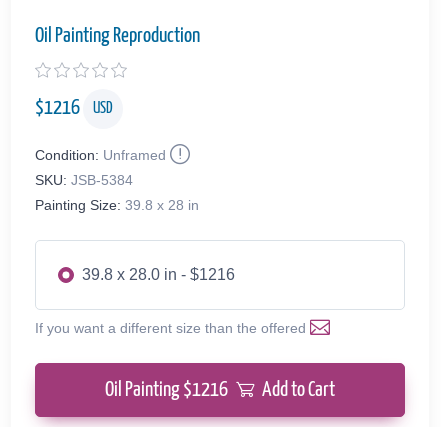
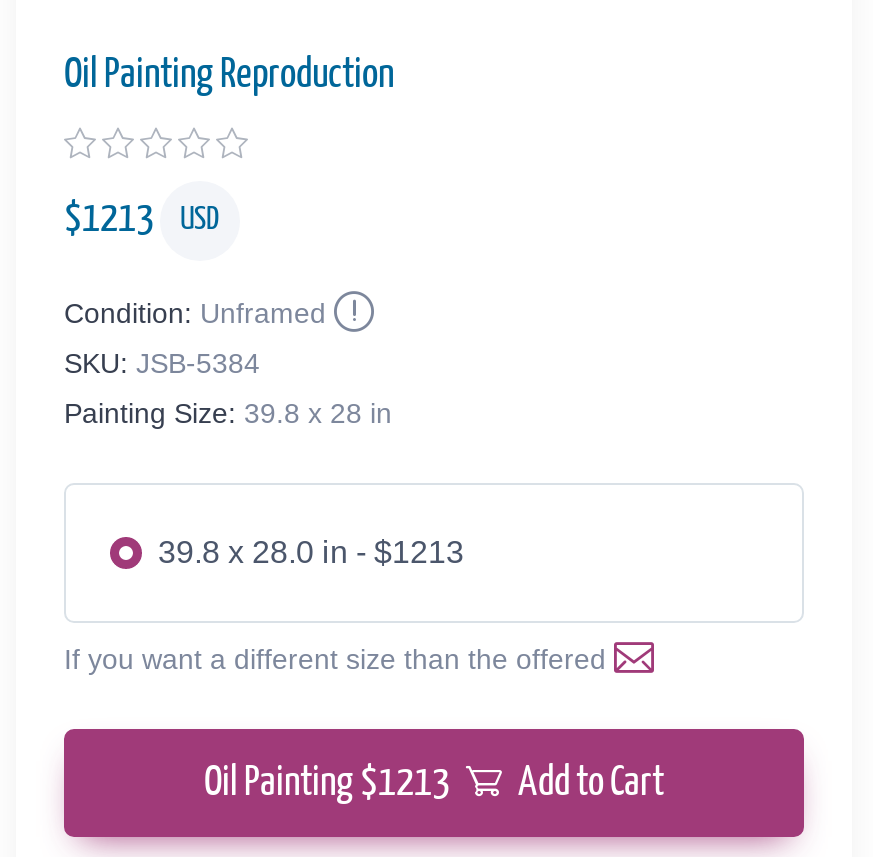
[35,98,113,118] $1216 USD -> [64,199,220,239] $1213 USD
[82,266,235,283] 39.8 x 28.0 in - $1216 -> [158,534,464,568] 39.8 x 28.0 in - $1213
[105,380,335,400] Oil Painting $1216 Add to Cart -> [204,762,664,802] Oil Painting $1213 Add to Cart

